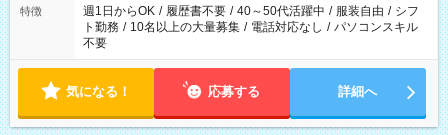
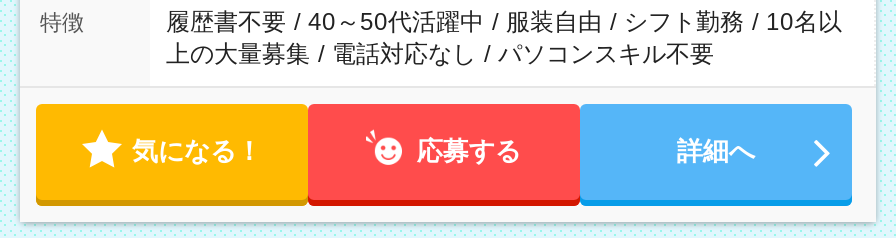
[83,4,419,50] 週1日からOK / 履歴書不要 / 40～50代活躍中 / 服装自由 / シフ | ト勤務 / 10名以上の大量募集 / 電話対応なし / パソコンスキル | 不要 -> [166,8,842,68] 履歴書不要 / 40～50代活躍中 / 服装自由 / シフト勤務 / 10名以 | 上の大量募集 / 電話対応なし / パソコンスキル不要

